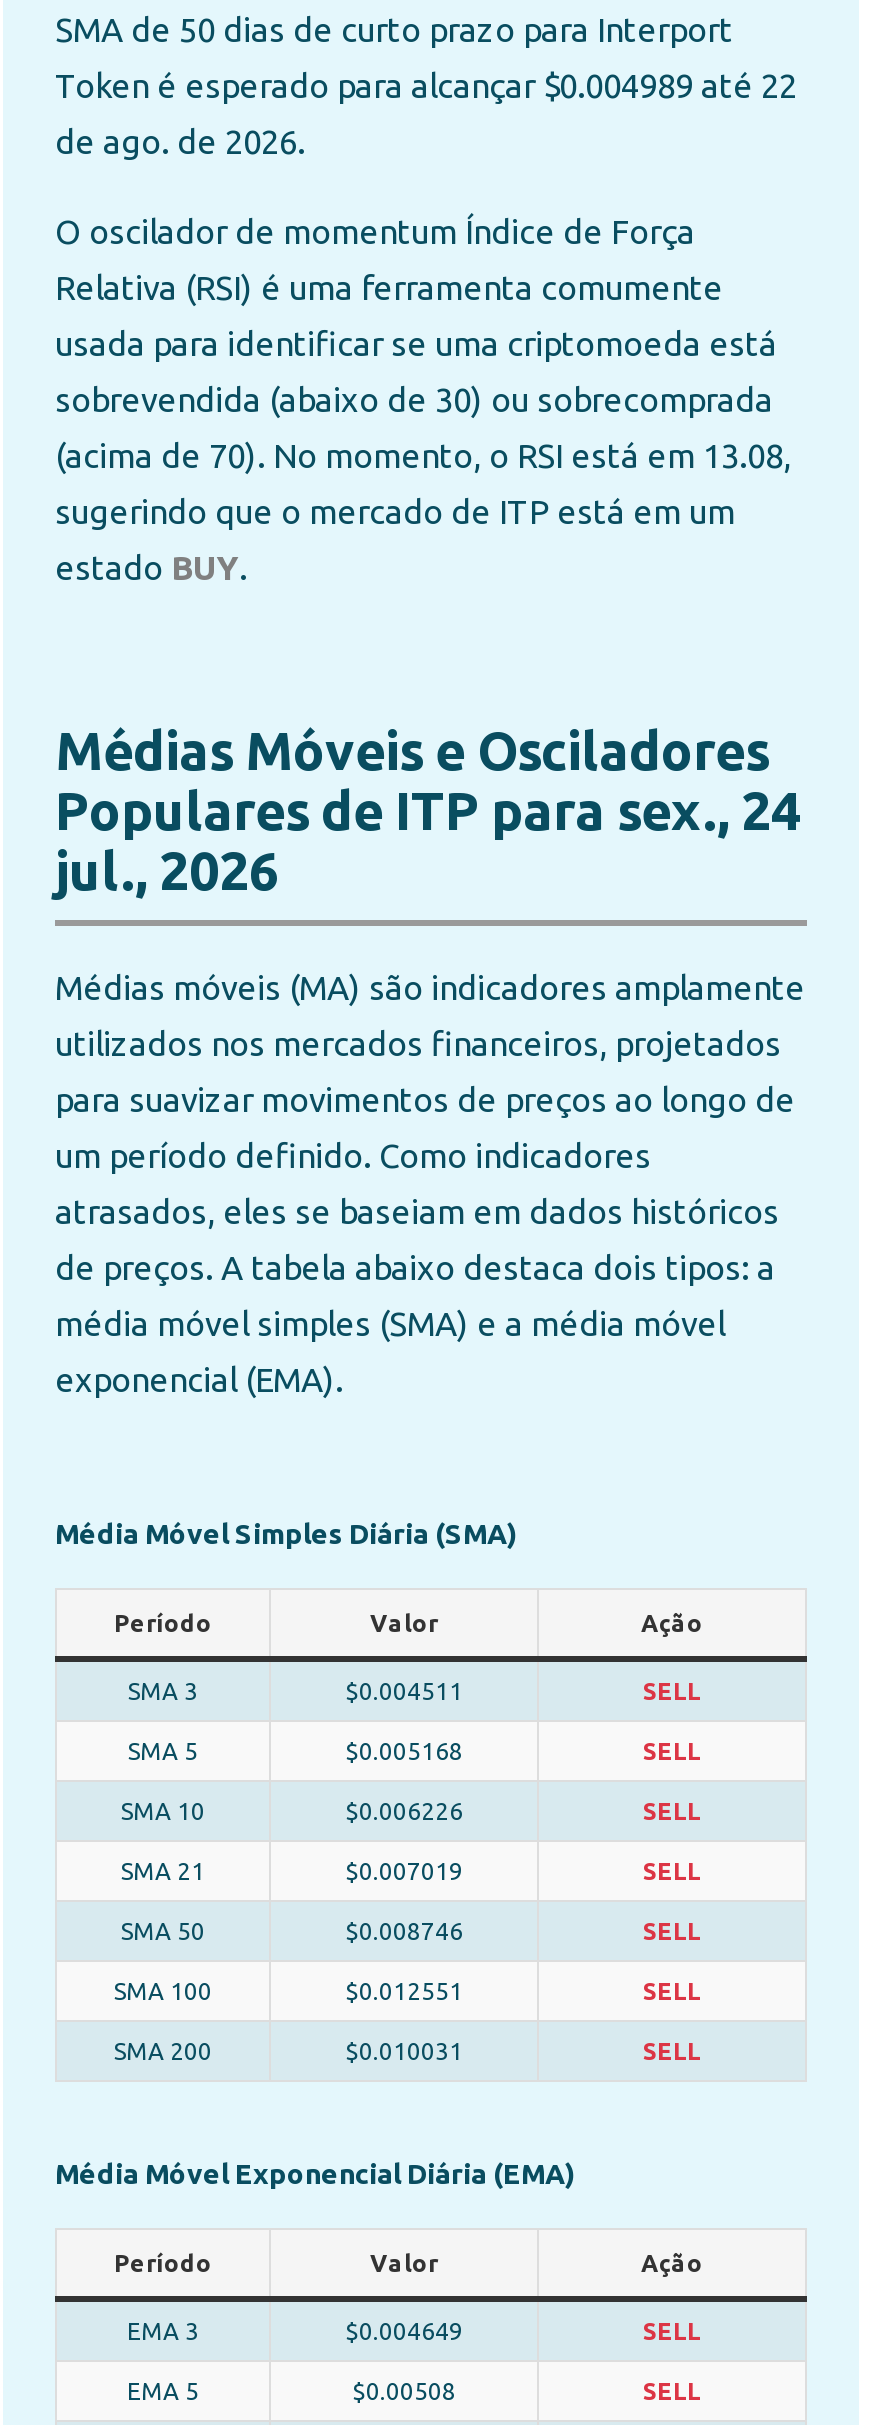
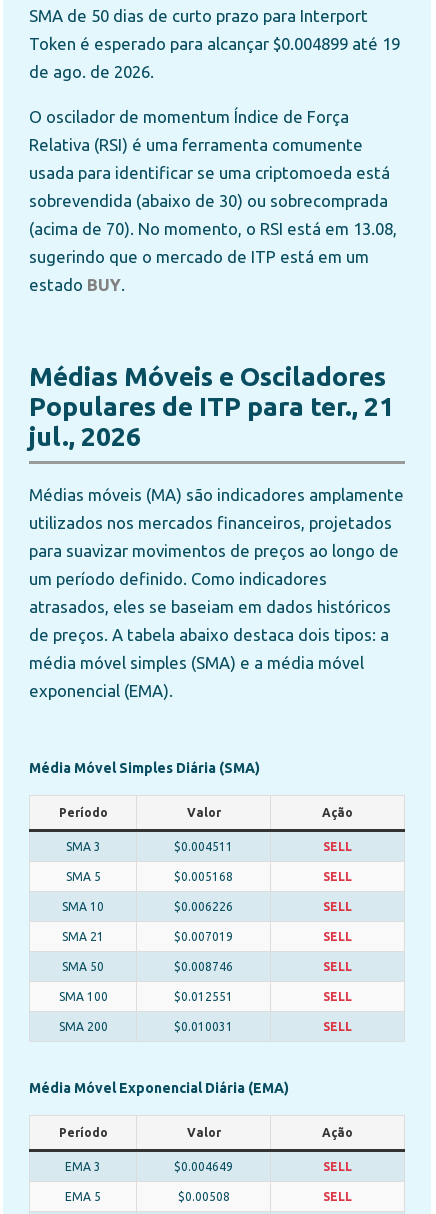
[55,66,797,104] Token é esperado para alcançar $0.004989 até 22 -> [29,34,400,53] Token é esperado para alcançar $0.004899 até 19
[55,780,801,840] Populares de ITP para sex., 24 -> [29,391,394,421] Populares de ITP para ter., 21

